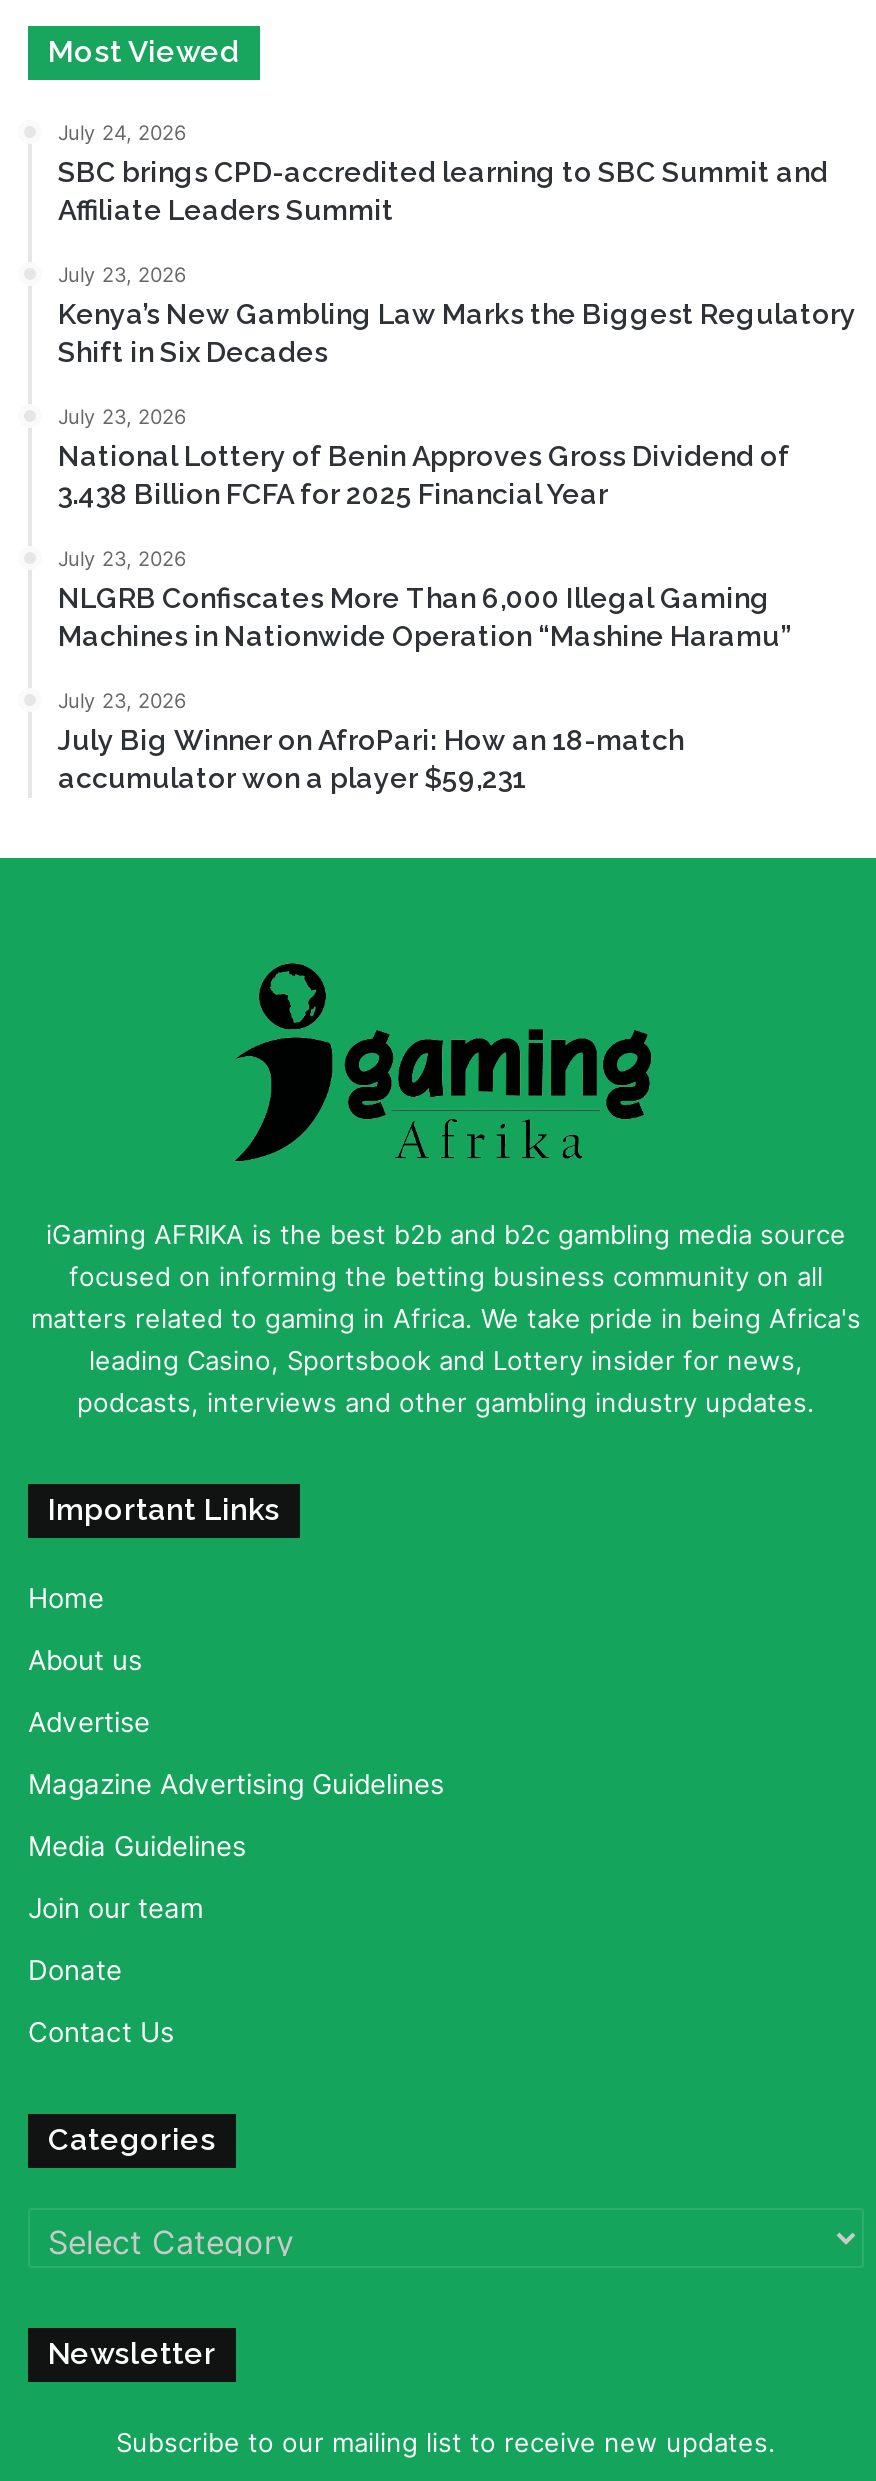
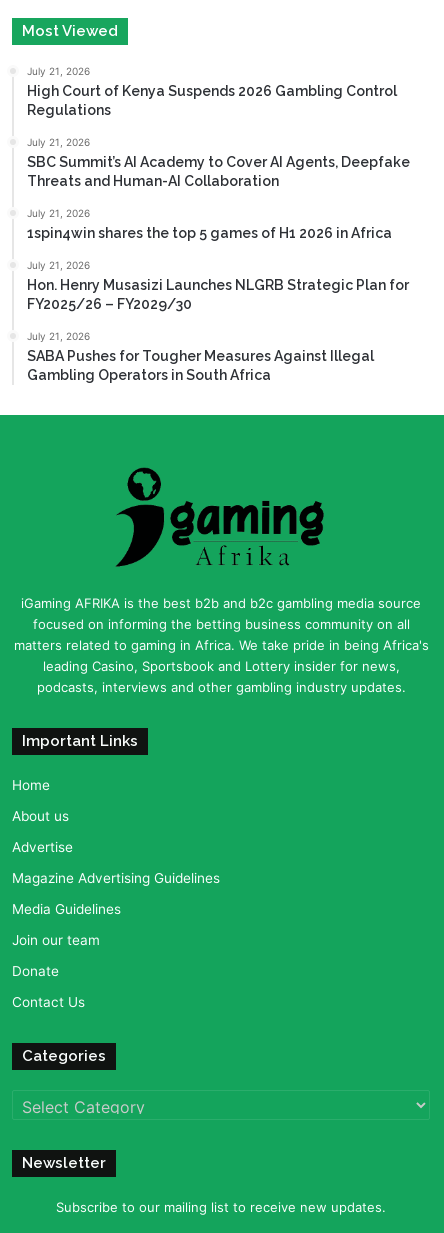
[58,120,828,226] July 24, 2026 | SBC brings CPD-accredited learning to SBC Summit and | Affiliate Leaders Summit -> [27,65,397,118] July 21, 2026 | High Court of Kenya Suspends 2026 Gambling Control | Regulations
[58,262,856,368] July 23, 2026 | Kenya’s New Gambling Law Marks the Biggest Regulatory | Shift in Six Decades -> [27,136,410,189] July 21, 2026 | SBC Summit’s AI Academy to Cover AI Agents, Deepfake | Threats and Human-AI Collaboration
[58,404,790,510] July 23, 2026 | National Lottery of Benin Approves Gross Dividend of | 3.438 Billion FCFA for 2025 Financial Year -> [27,207,392,241] July 21, 2026 | 1spin4win shares the top 5 games of H1 2026 in Africa
[58,546,792,652] July 23, 2026 | NLGRB Confiscates More Than 6,000 Illegal Gaming | Machines in Nationwide Operation “Mashine Haramu” -> [27,259,409,312] July 21, 2026 | Hon. Henry Musasizi Launches NLGRB Strategic Plan for | FY2025/26 – FY2029/30
[58,688,684,794] July 23, 2026 | July Big Winner on AfroPari: How an 18-match | accumulator won a player $59,231 -> [27,330,374,383] July 21, 2026 | SABA Pushes for Tougher Measures Against Illegal | Gambling Operators in South Africa

